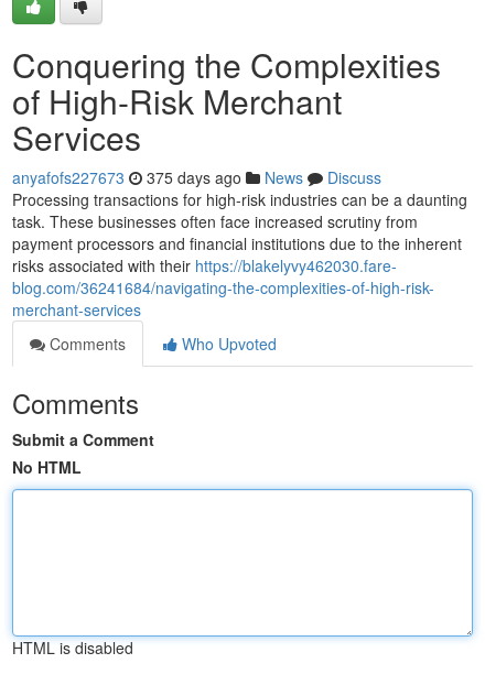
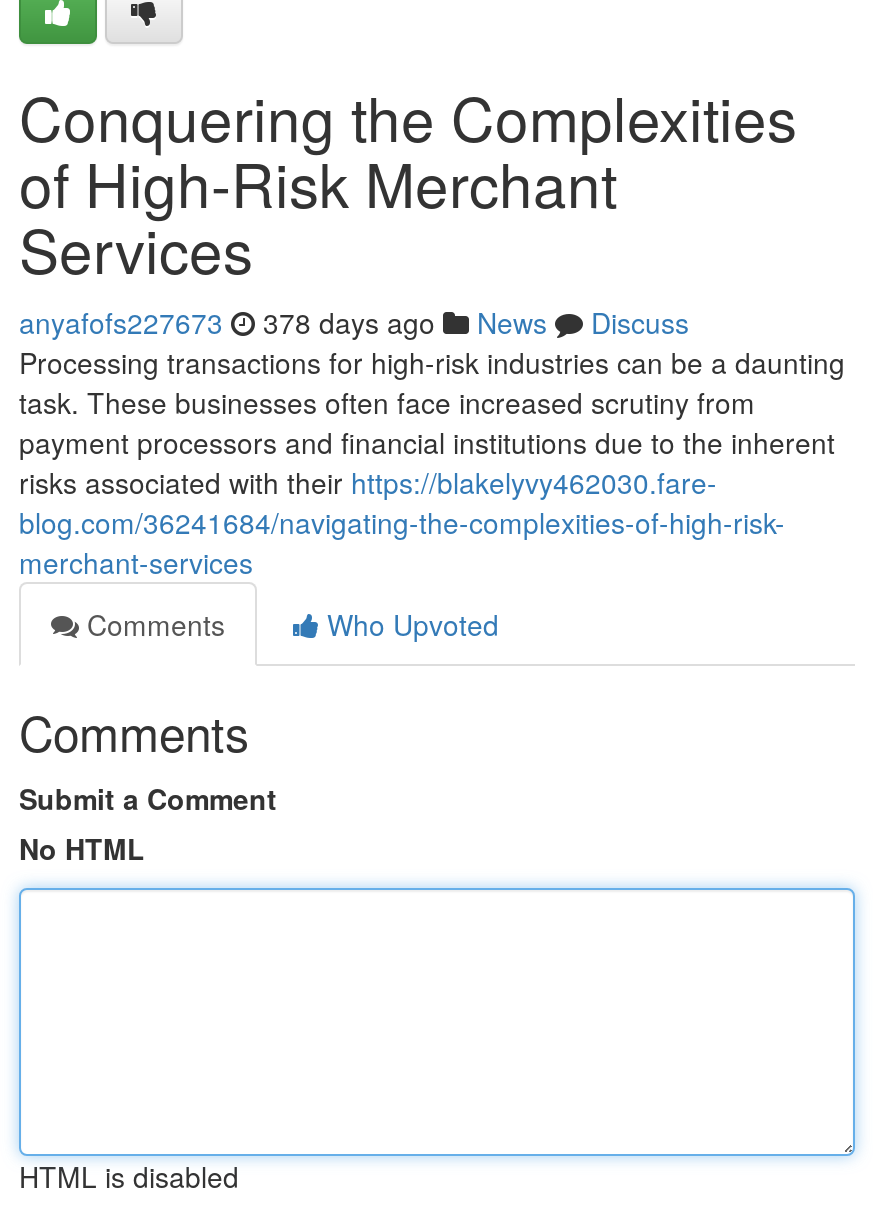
[12,166,381,188] anyafofs227673 375 days ago News Discuss -> [19,302,689,342] anyafofs227673 378 days ago News Discuss

